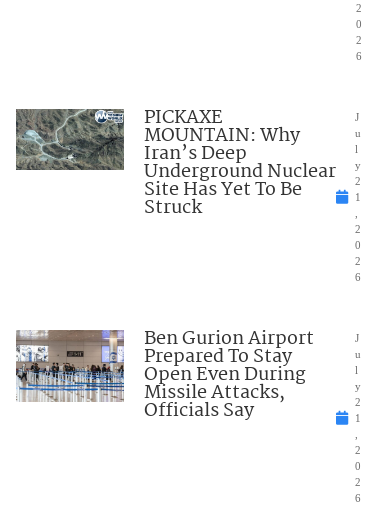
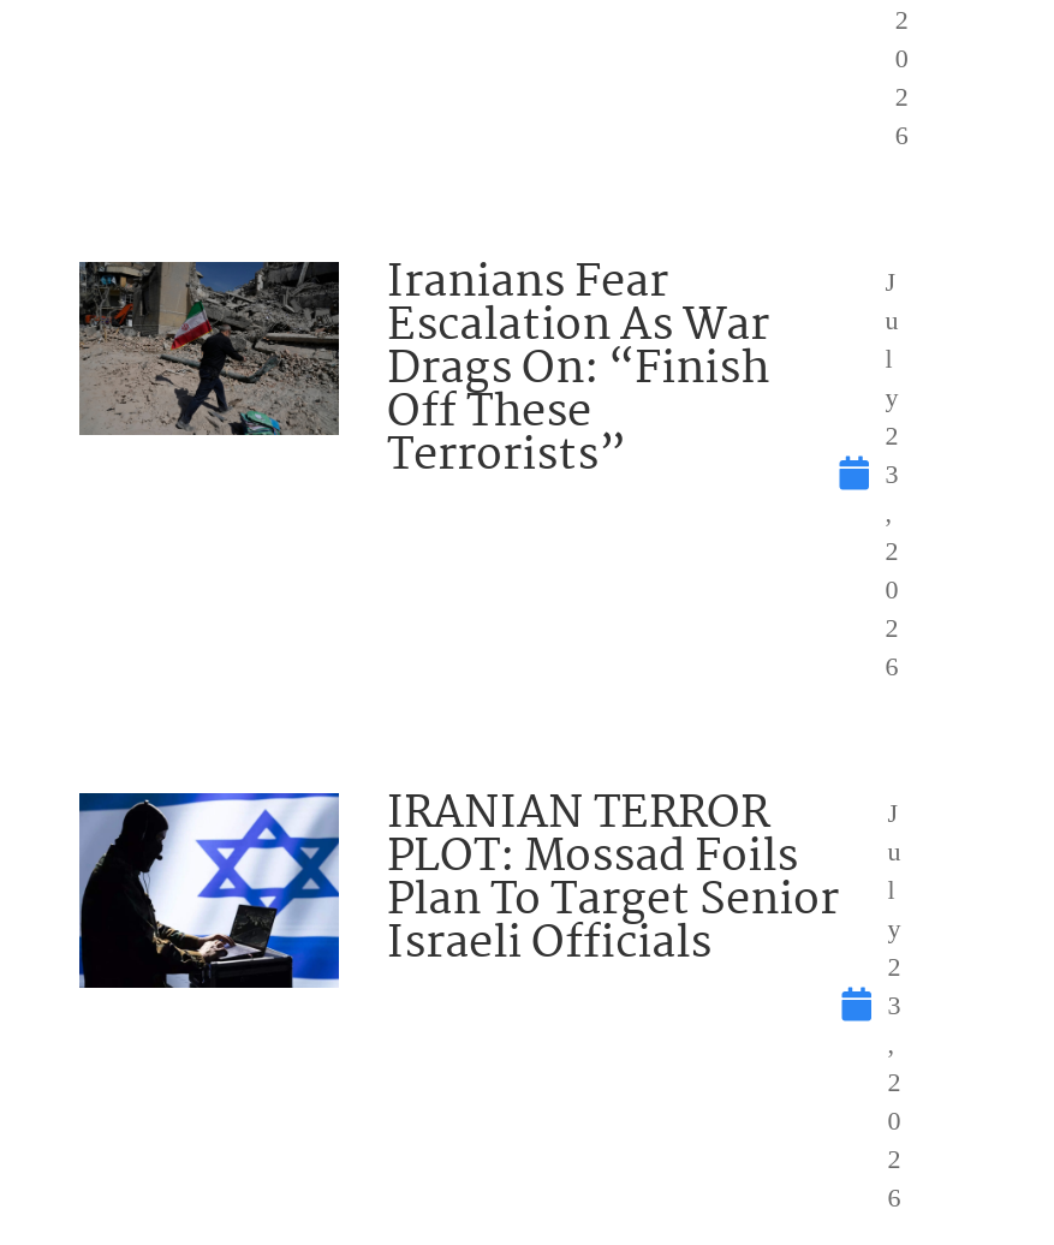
[15,103,336,223] [image] | PICKAXE | MOUNTAIN: Why | Iran’s Deep | Underground Nuclear | Site Has Yet To Be | Struck -> [77,249,769,494] [image] | Iranians Fear | Escalation As War | Drags On: “Finish | Off These | Terrorists”
[355,191,361,203] 1 -> [885,460,900,489] 3
[15,324,314,426] [image] | Ben Gurion Airport | Prepared To Stay | Open Even During | Missile Attacks, | Officials Say -> [77,780,839,990] [image] | IRANIAN TERROR | PLOT: Mossad Foils | Plan To Target Senior | Israeli Officials
[354,412,360,424] 1 -> [887,991,902,1020] 3

